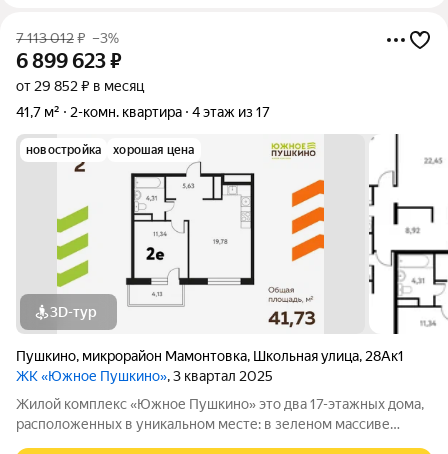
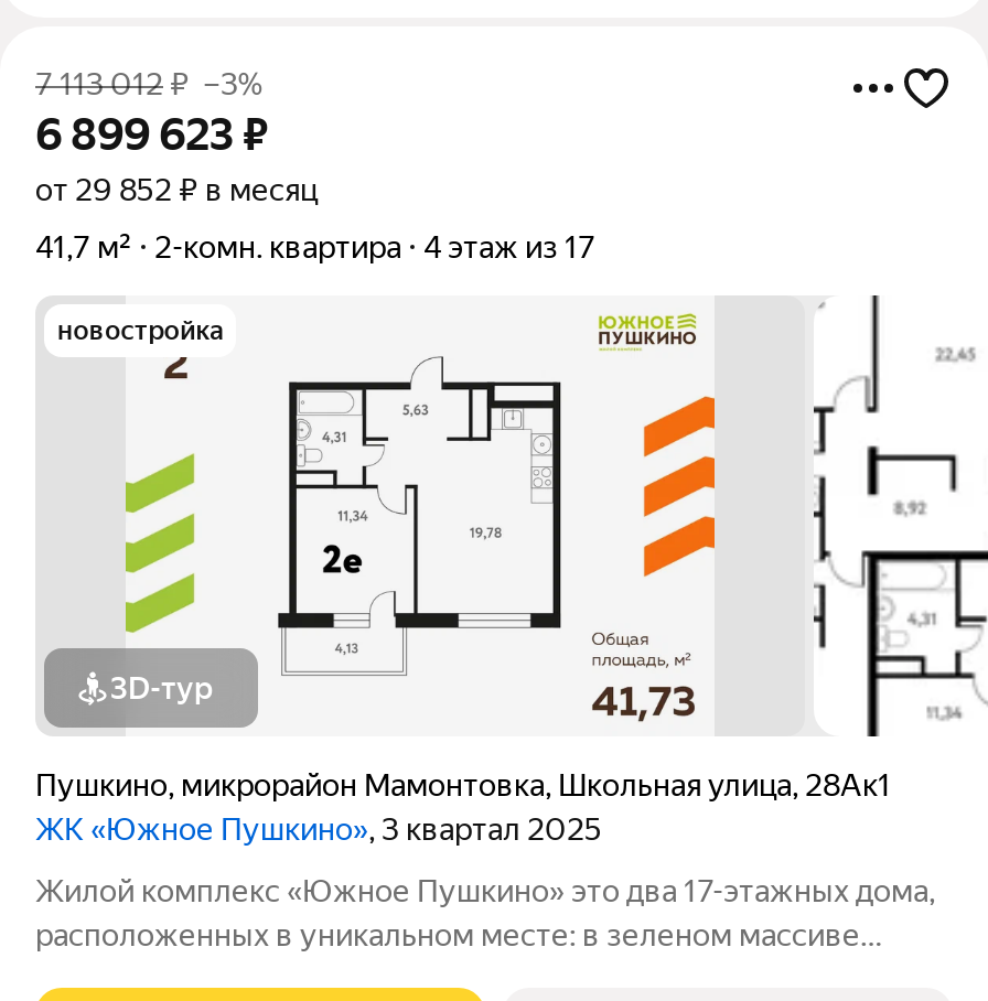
[113,143,195,157] хорошая цена -> none

